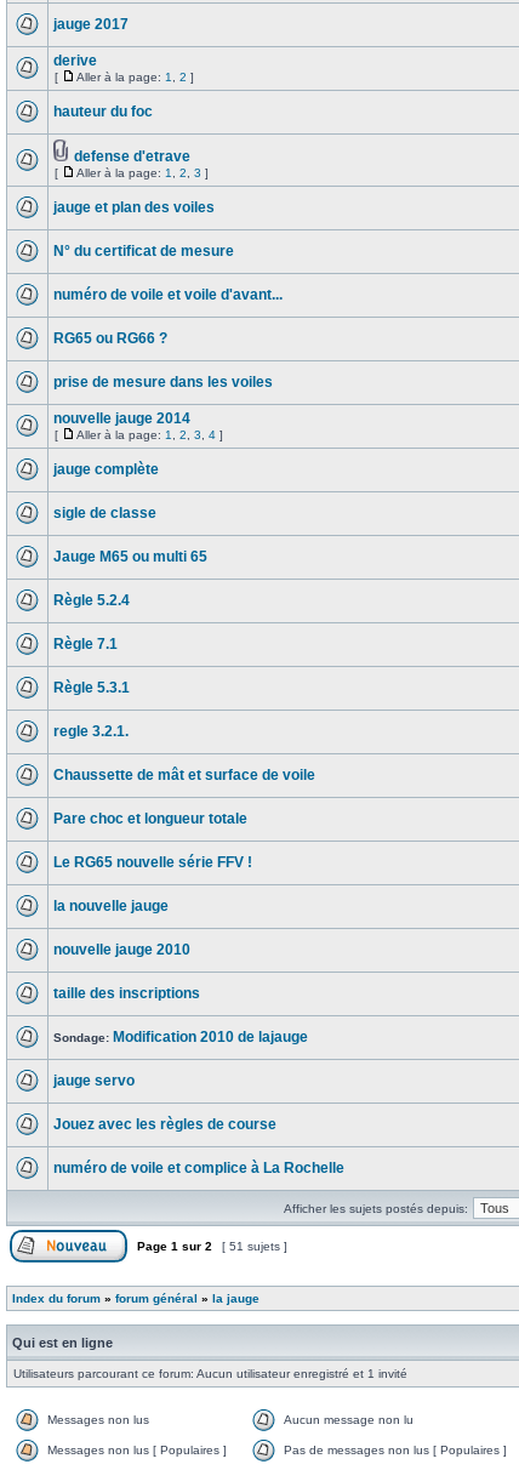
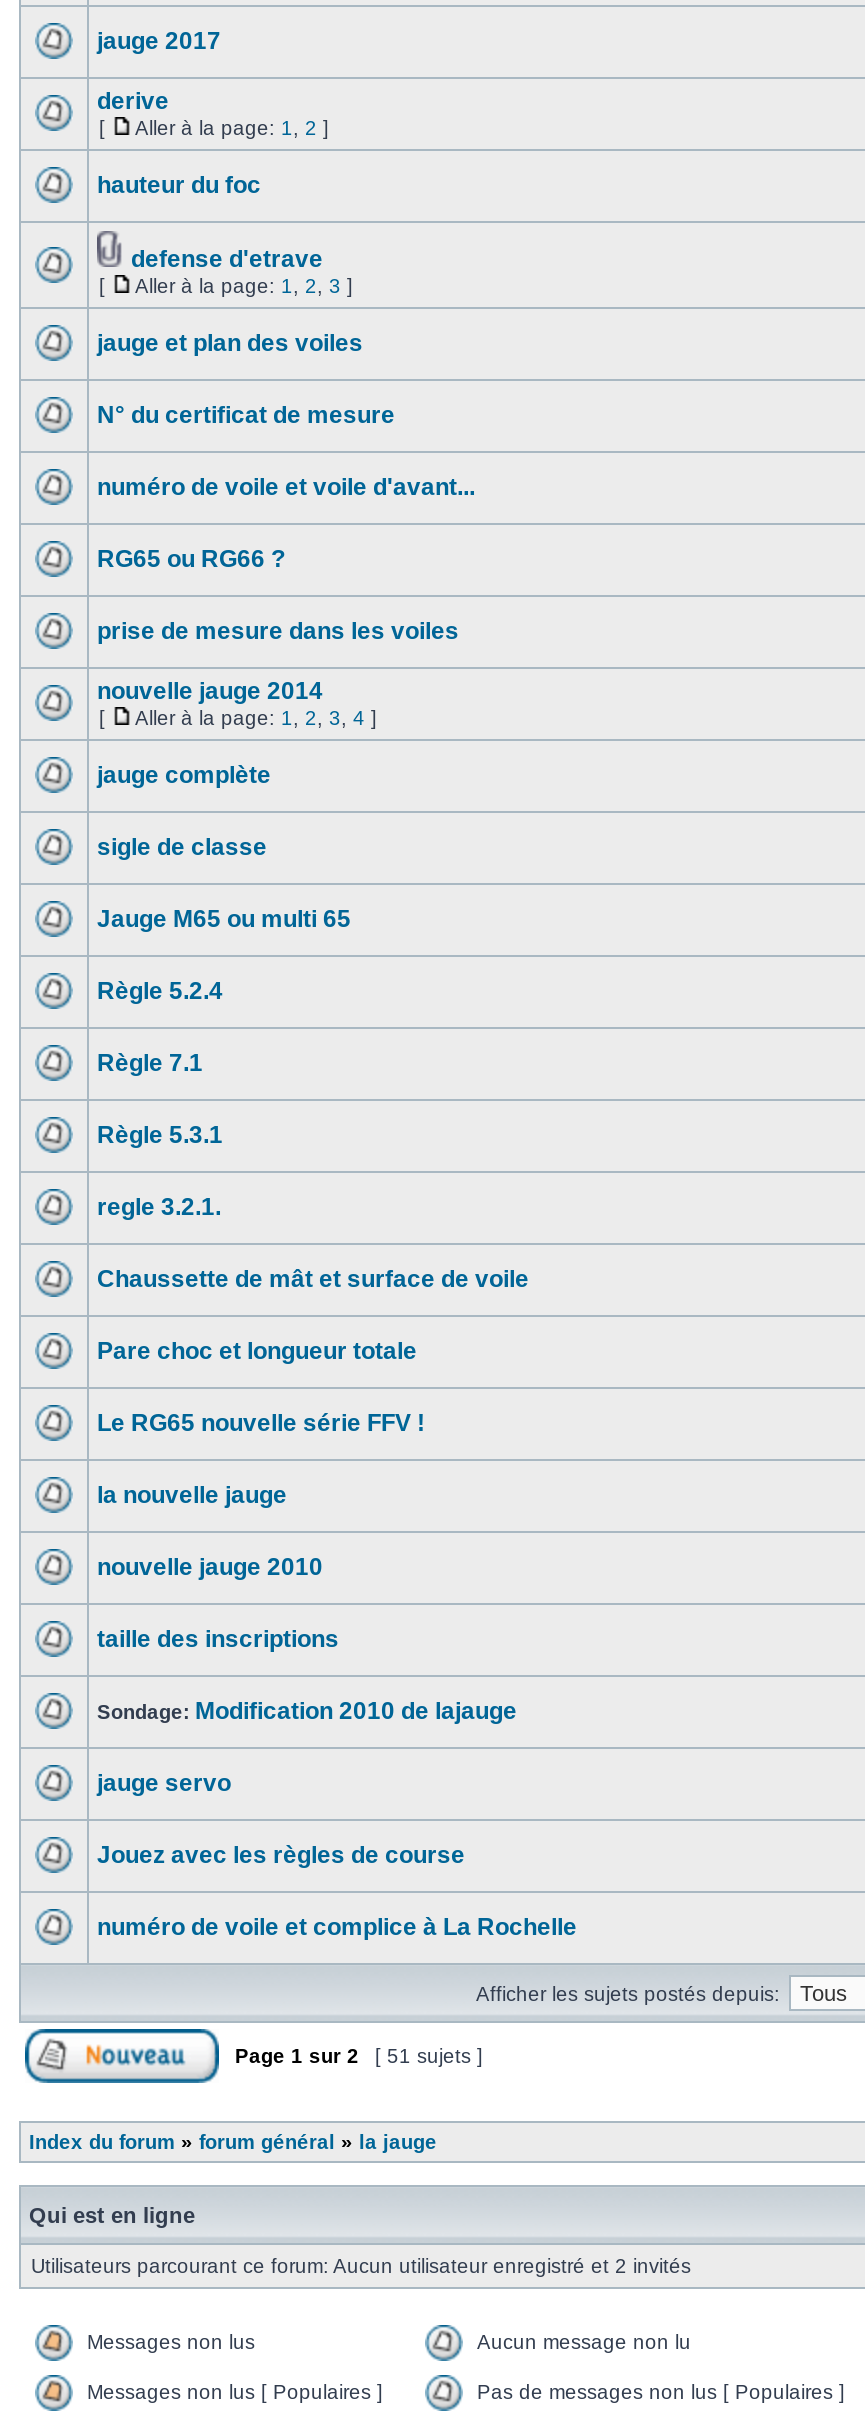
[13,1367,407,1380] Utilisateurs parcourant ce forum: Aucun utilisateur enregistré et 1 invité -> [31,2255,691,2277] Utilisateurs parcourant ce forum: Aucun utilisateur enregistré et 2 invités

